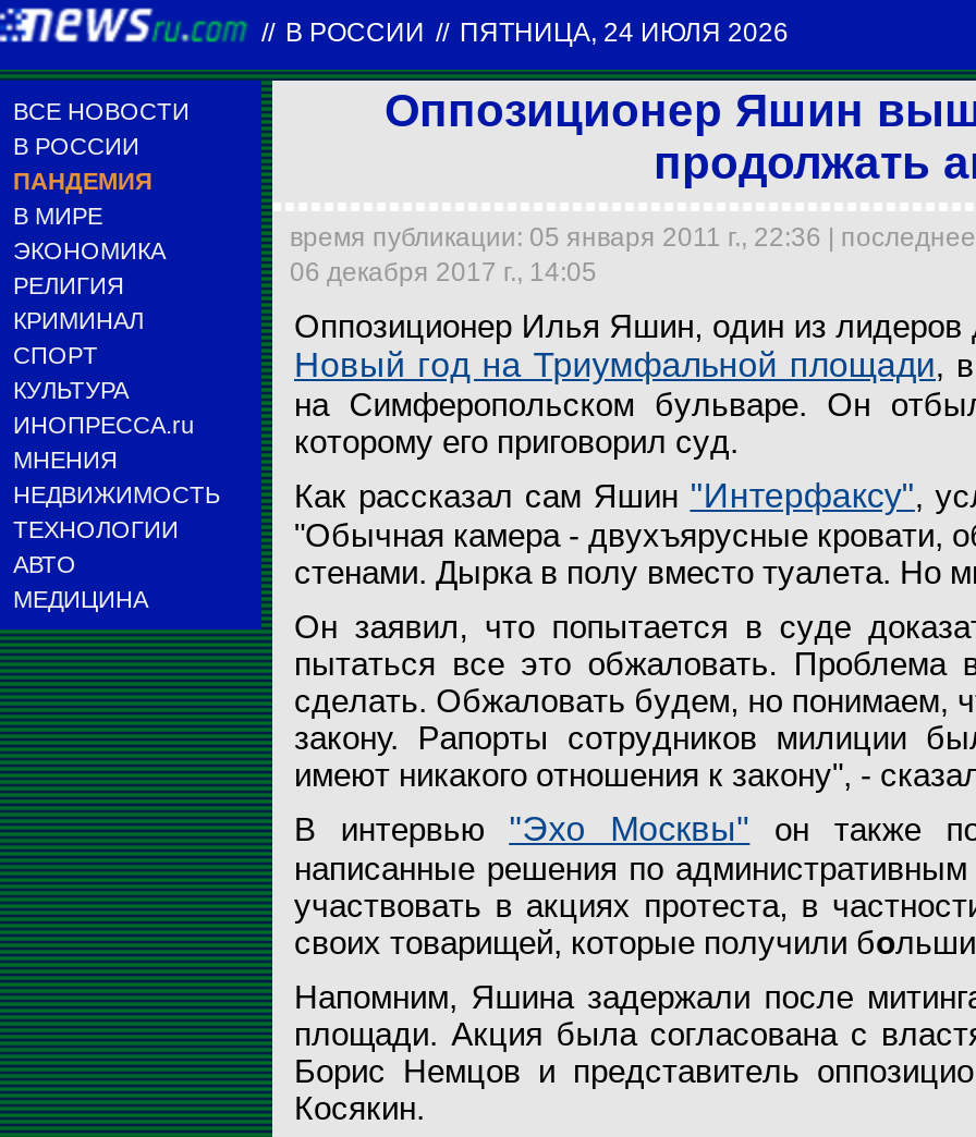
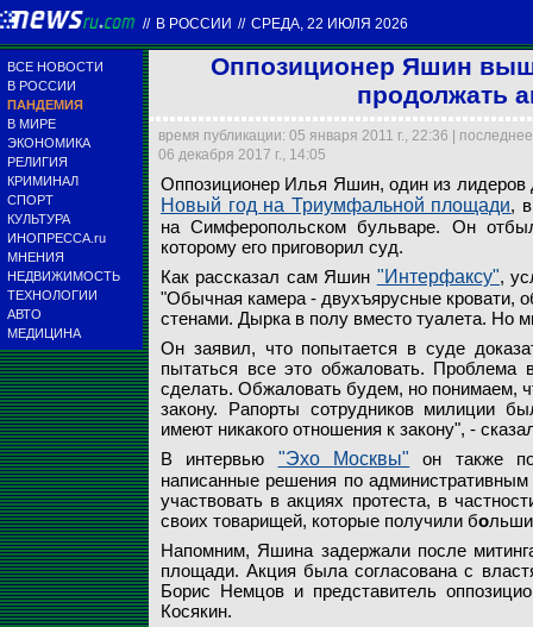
[261,16,789,47] // В РОССИИ // ПЯТНИЦА, 24 ИЮЛЯ 2026 -> [143,15,408,32] // В РОССИИ // СРЕДА, 22 ИЮЛЯ 2026

